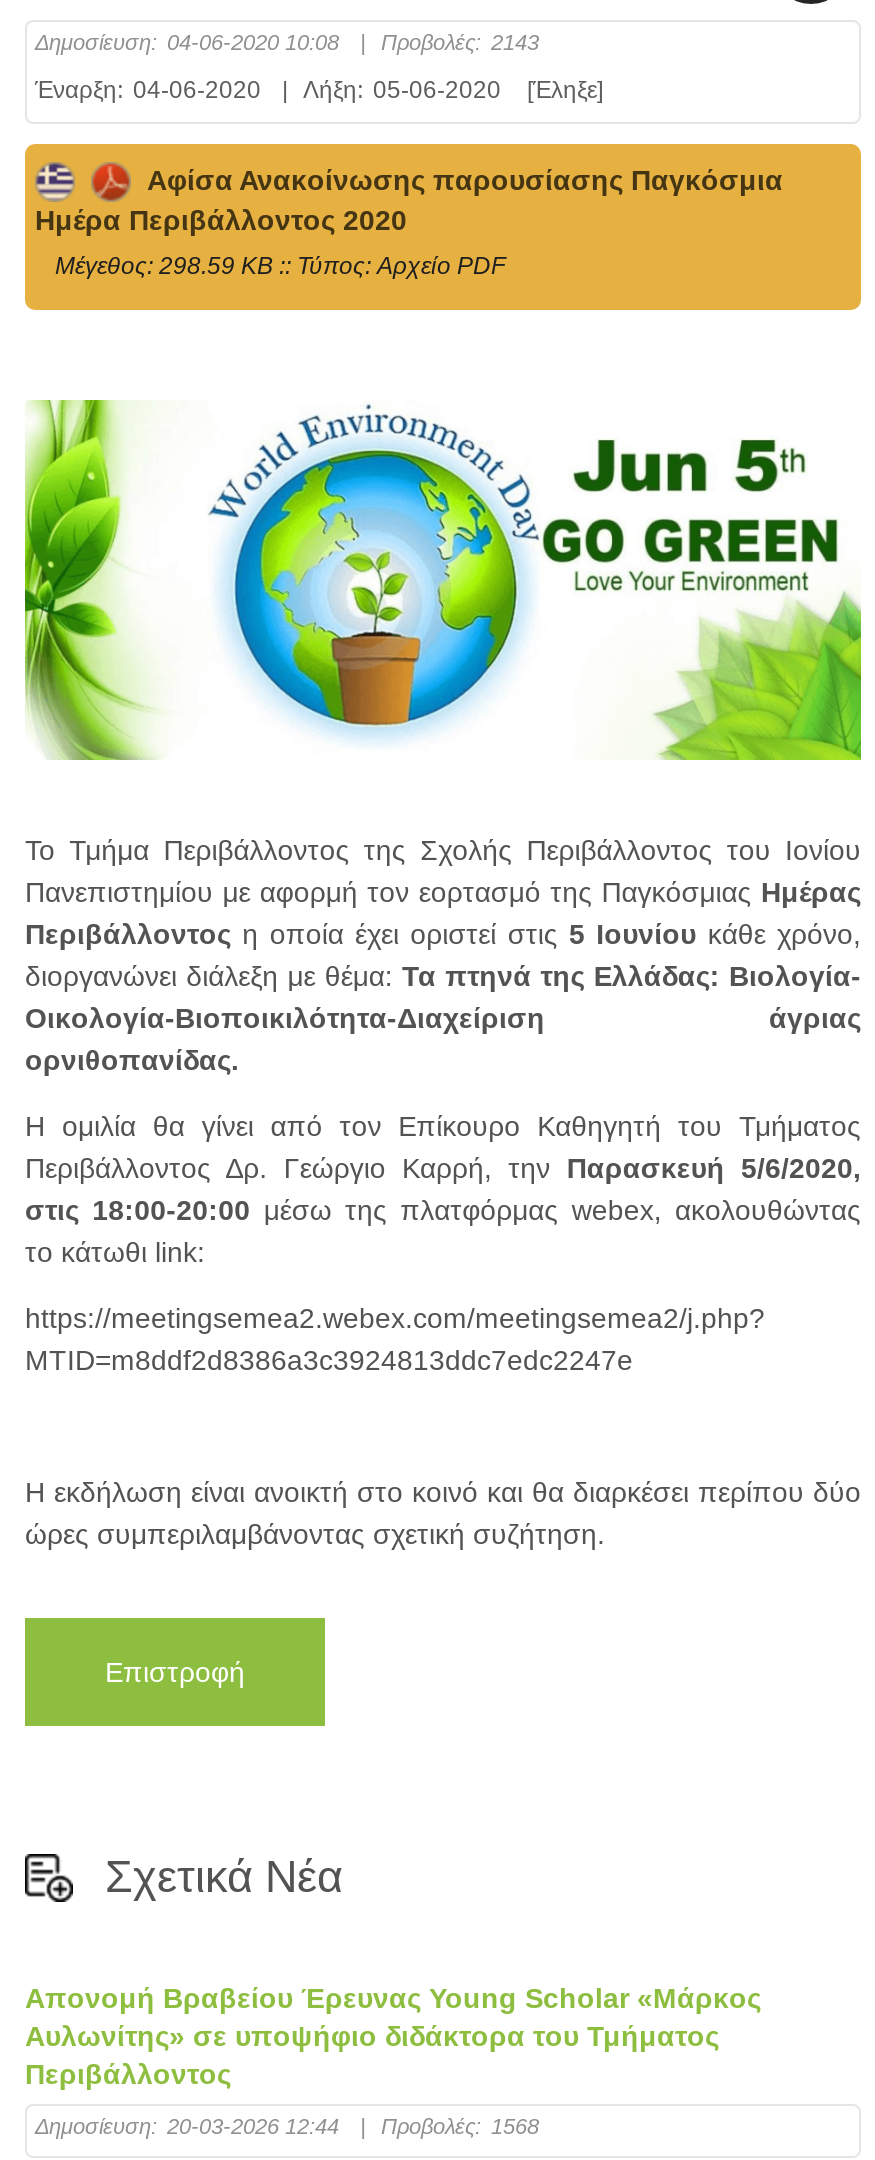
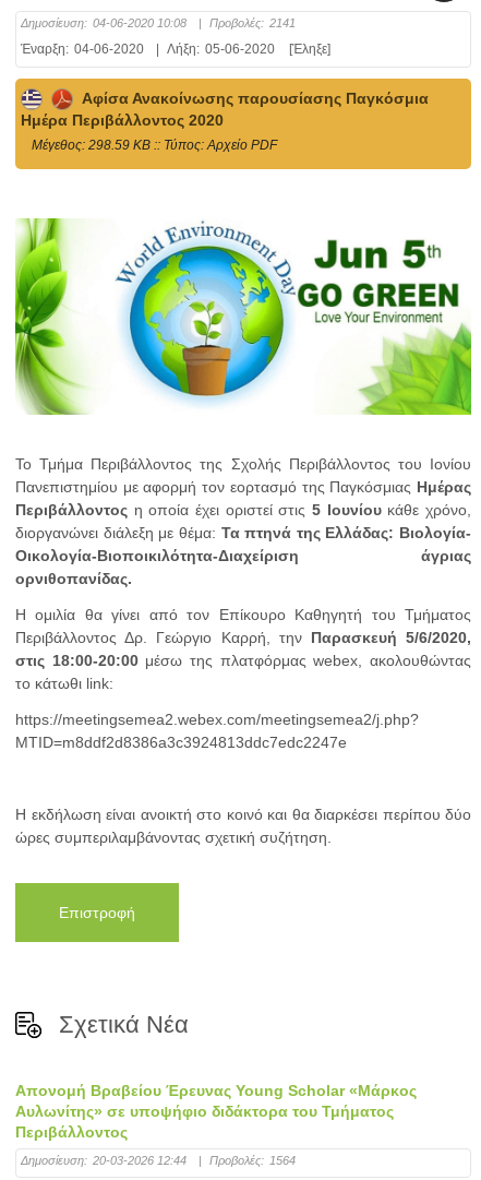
[381,30,539,54] Προβολές: 2143 -> [209,16,296,29] Προβολές: 2141
[381,2113,539,2137] Προβολές: 1568 -> [209,1153,296,1166] Προβολές: 1564

